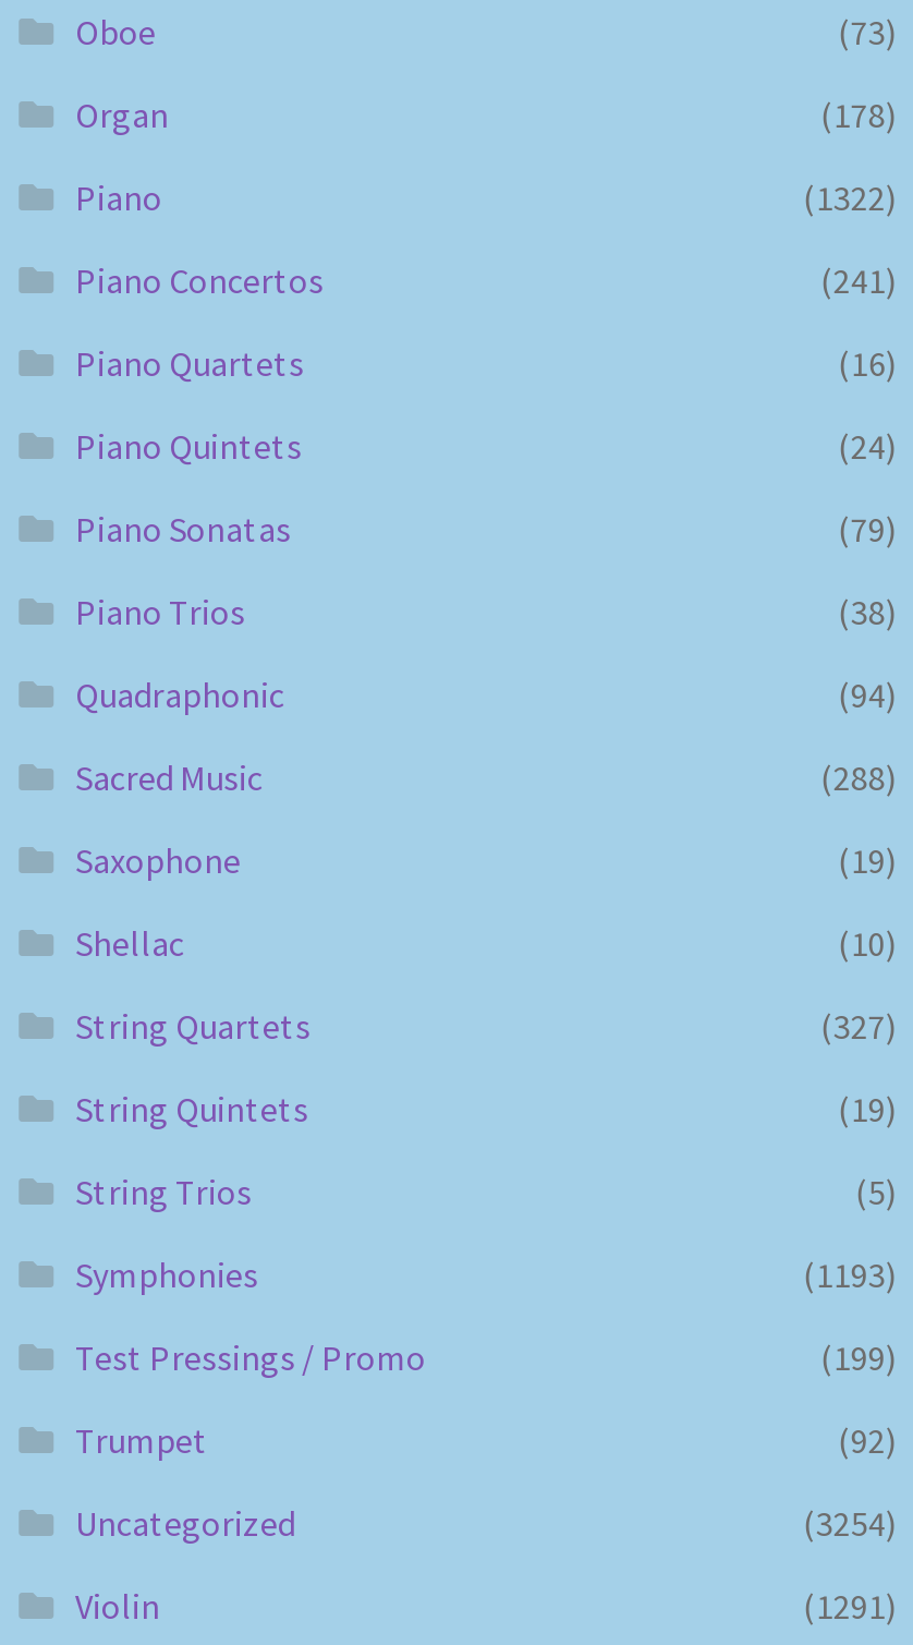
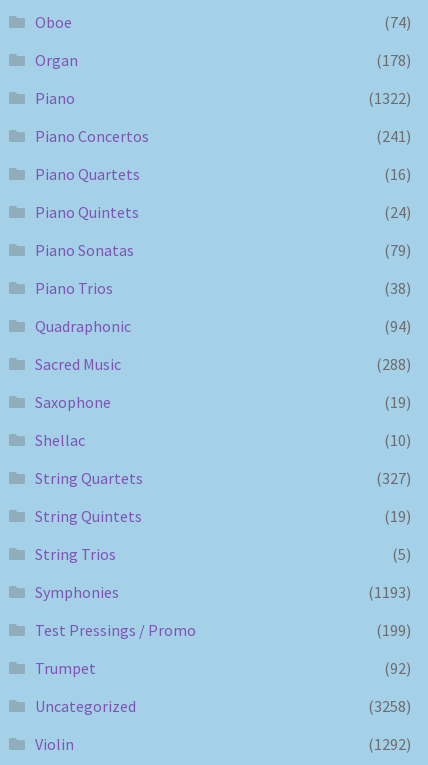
[838,11,896,55] (73) -> [384,12,411,32] (74)
[803,1502,896,1546] (3254) -> [368,696,411,716] (3258)
[803,1585,896,1629] (1291) -> [368,734,411,754] (1292)

